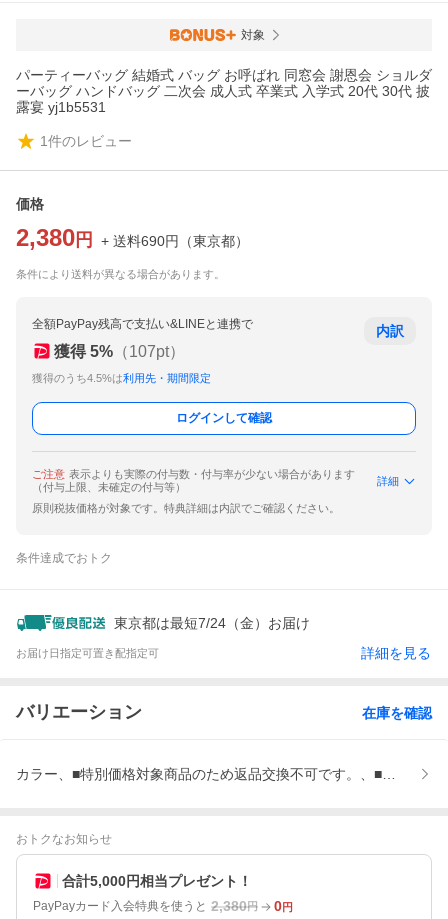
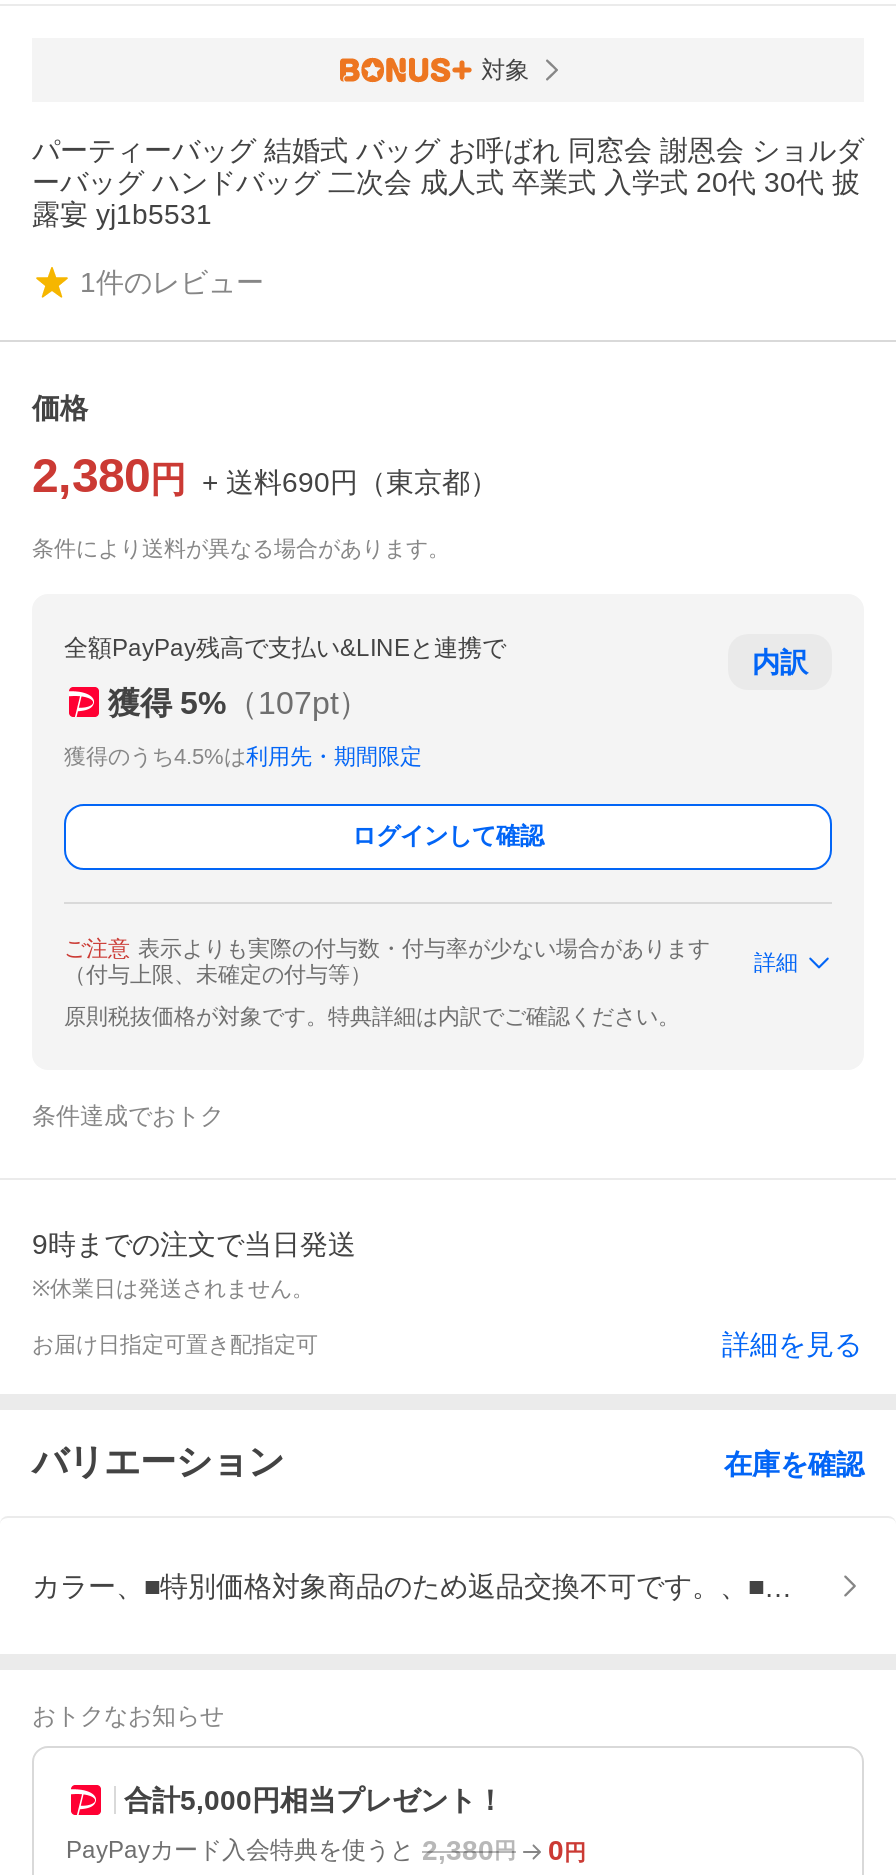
[114,615,310,631] 東京都は最短7/24（金）お届け -> [32,1228,356,1300] 9時までの注文で当日発送 | ※休業日は発送されません。

